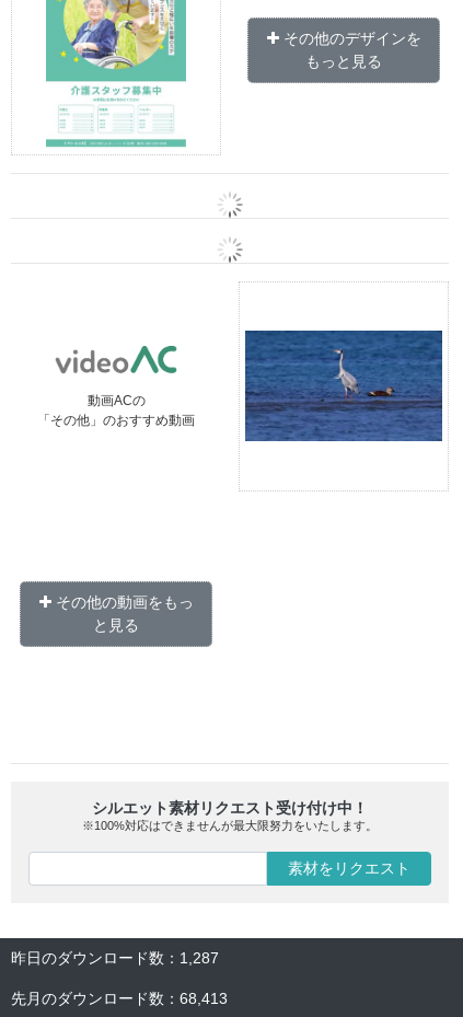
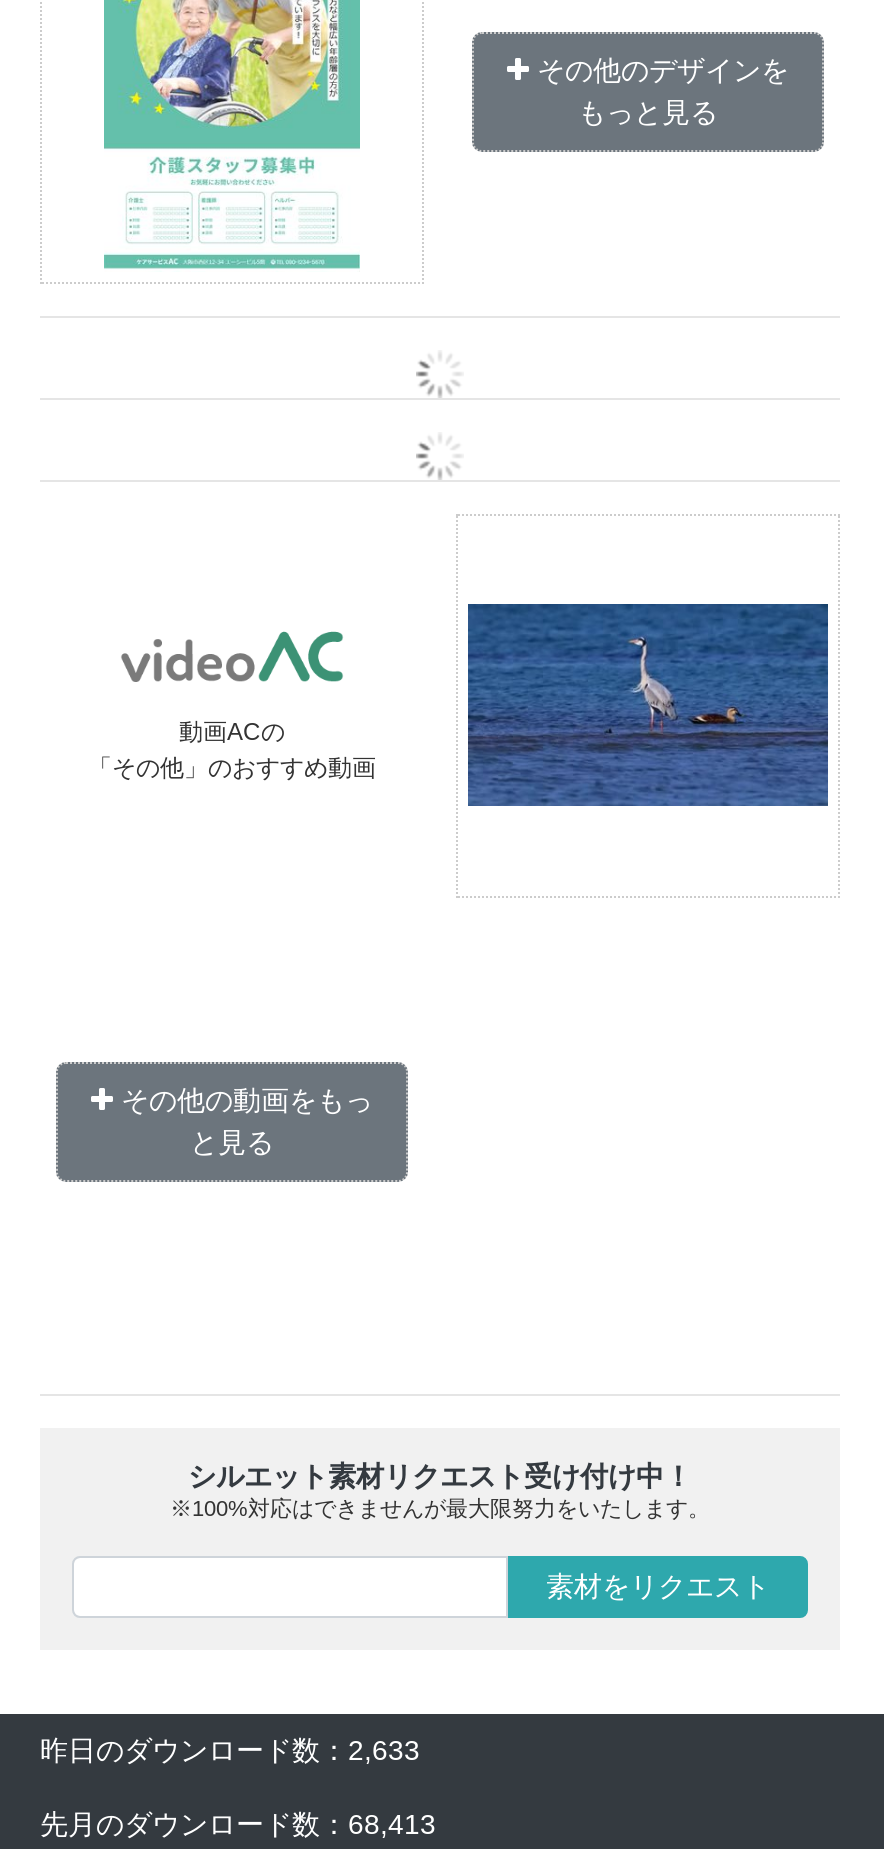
[11,949,219,966] 昨日のダウンロード数：1,287 -> [40,1733,420,1765] 昨日のダウンロード数：2,633

